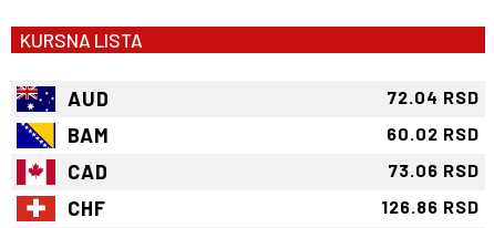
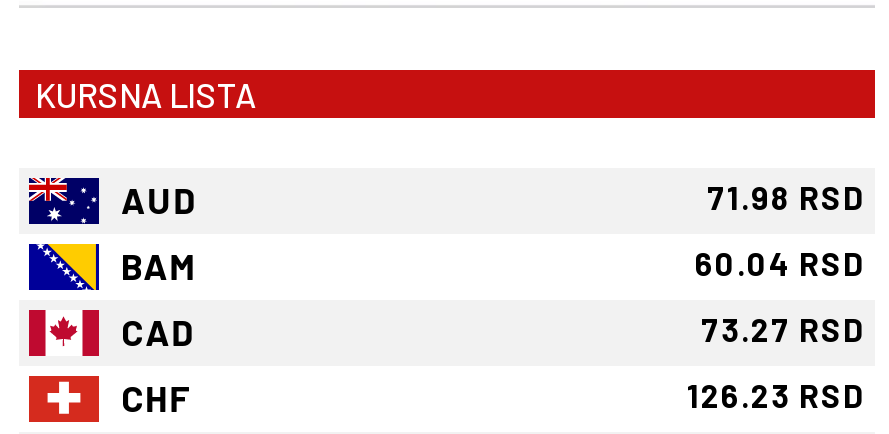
[387,86,480,107] 72.04 RSD -> [707,178,865,216] 71.98 RSD
[387,123,480,144] 60.02 RSD -> [695,244,865,282] 60.04 RSD
[388,159,480,180] 73.06 RSD -> [701,310,865,348] 73.27 RSD
[381,196,480,217] 126.86 RSD -> [687,376,865,414] 126.23 RSD

